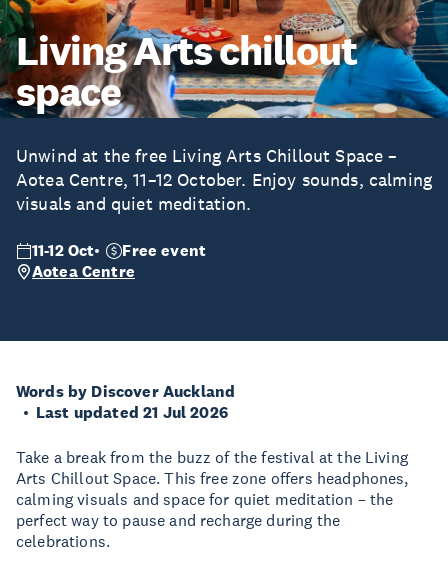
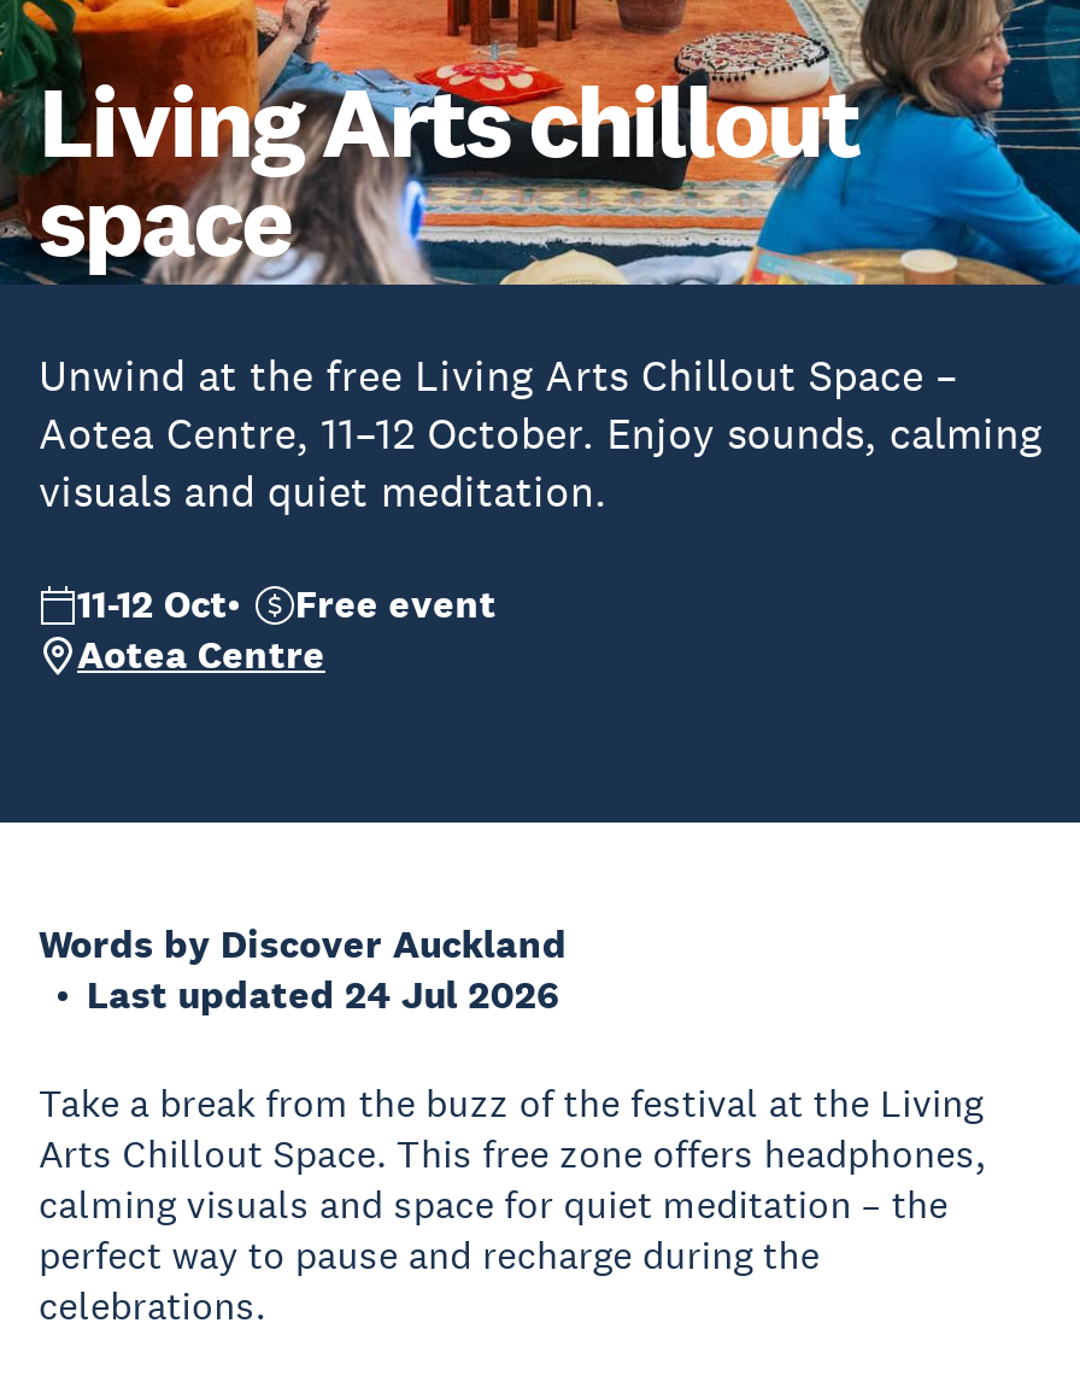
[36,402,228,423] Last updated 21 Jul 2026 -> [87,970,559,1020] Last updated 24 Jul 2026

